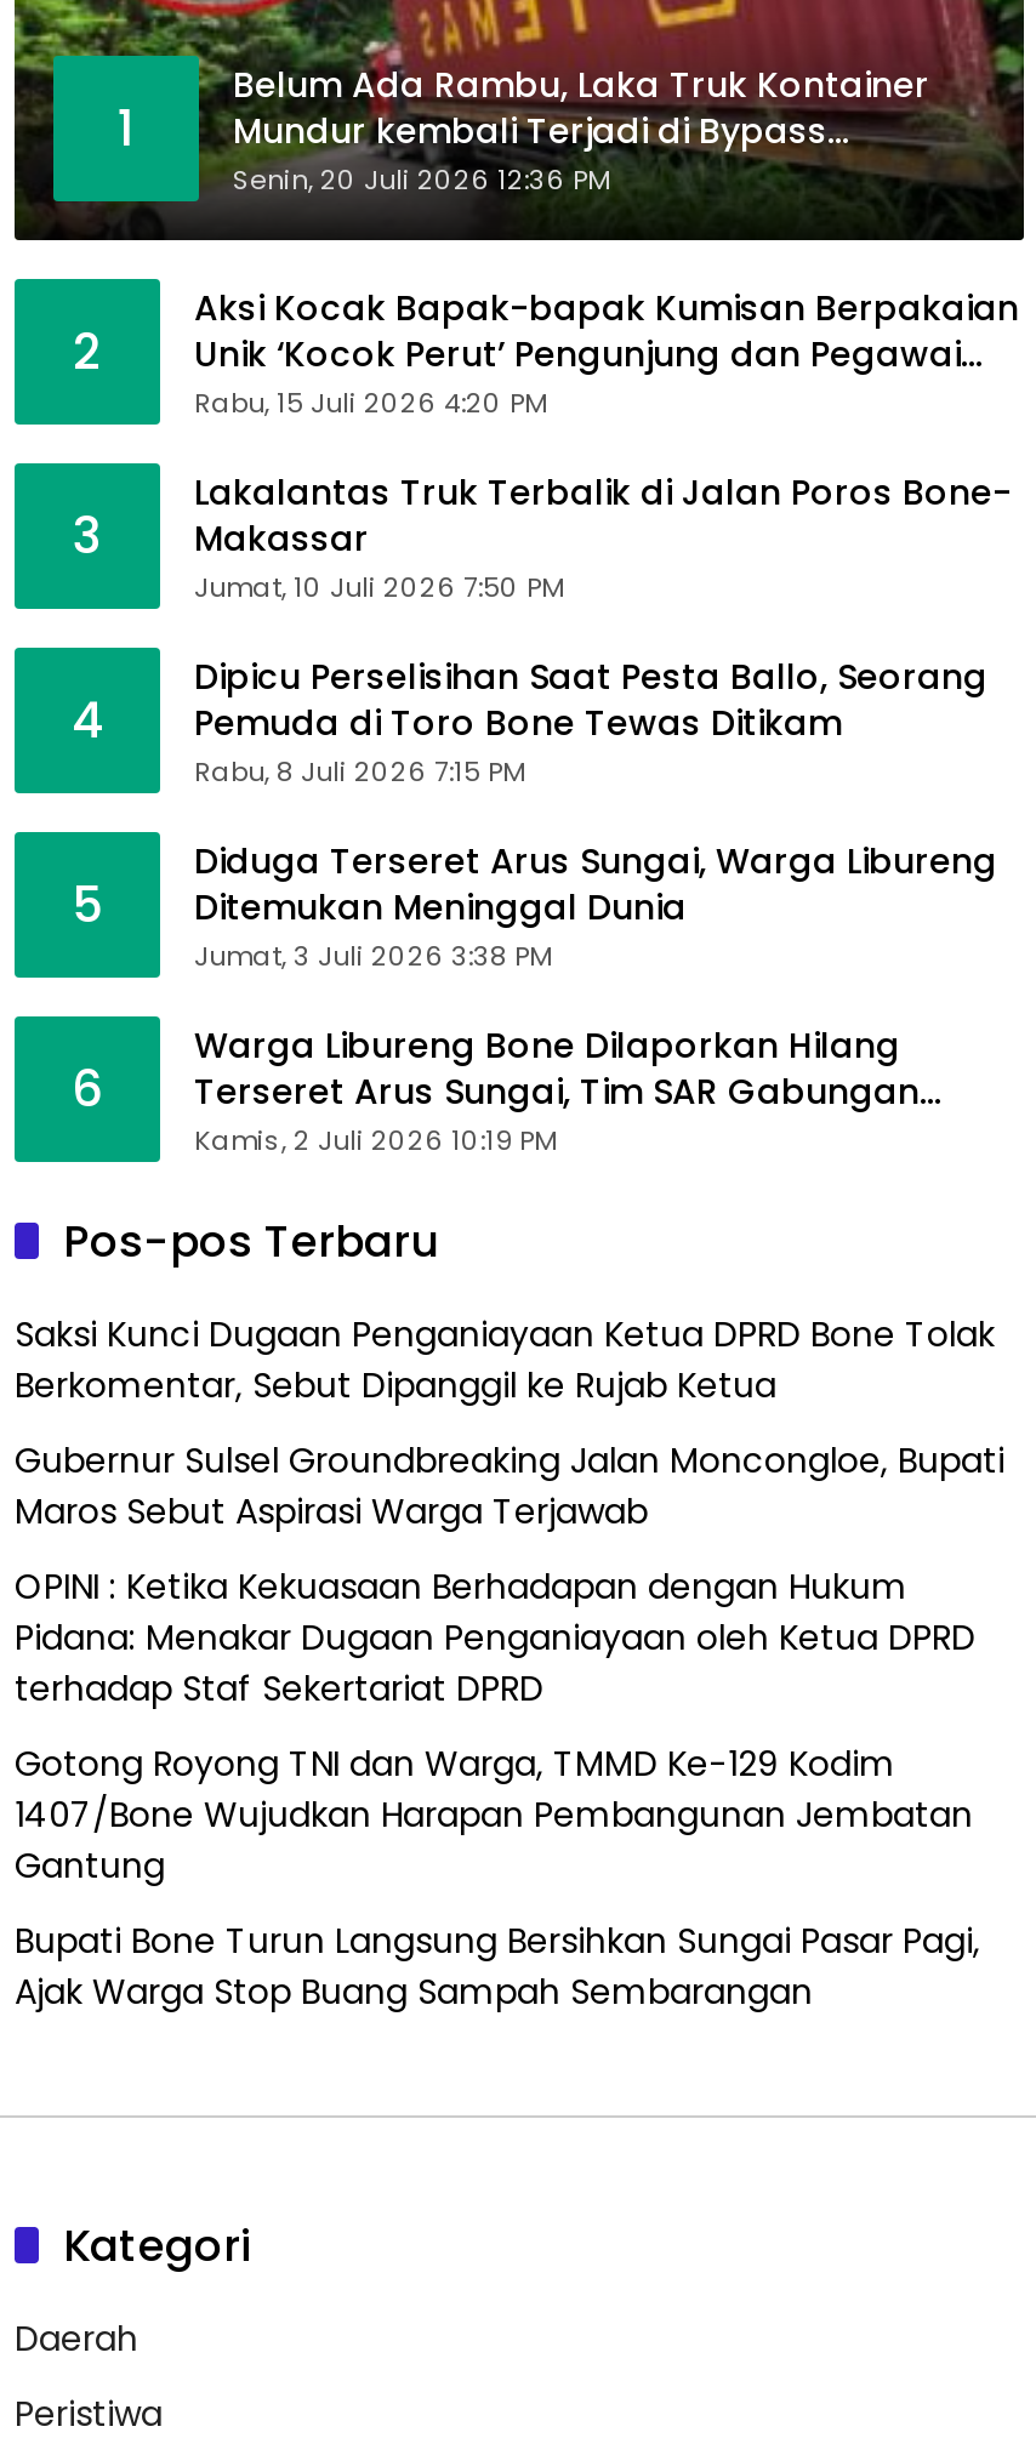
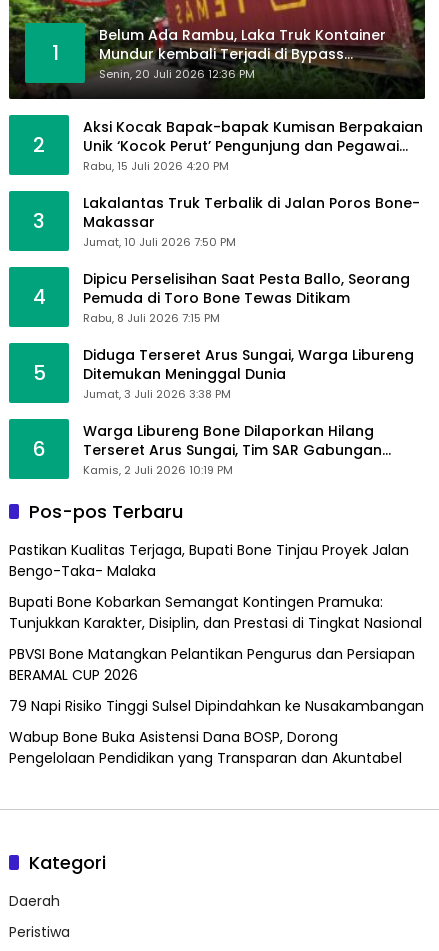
[15,1310,995,1410] Saksi Kunci Dugaan Penganiayaan Ketua DPRD Bone Tolak | Berkomentar, Sebut Dipanggil ke Rujab Ketua -> [9,540,409,581] Pastikan Kualitas Terjaga, Bupati Bone Tinjau Proyek Jalan | Bengo-Taka- Malaka
[15,1437,1004,1536] Gubernur Sulsel Groundbreaking Jalan Moncongloe, Bupati | Maros Sebut Aspirasi Warga Terjawab -> [9,592,422,633] Bupati Bone Kobarkan Semangat Kontingen Pramuka: | Tunjukkan Karakter, Disiplin, dan Prestasi di Tingkat Nasional
[15,1563,975,1713] OPINI : Ketika Kekuasaan Berhadapan dengan Hukum | Pidana: Menakar Dugaan Penganiayaan oleh Ketua DPRD | terhadap Staf Sekertariat DPRD -> [9,644,415,685] PBVSI Bone Matangkan Pelantikan Pengurus dan Persiapan | BERAMAL CUP 2026
[15,1740,973,1890] Gotong Royong TNI dan Warga, TMMD Ke-129 Kodim | 1407/Bone Wujudkan Harapan Pembangunan Jembatan | Gantung -> [9,696,424,716] 79 Napi Risiko Tinggi Sulsel Dipindahkan ke Nusakambangan
[15,1917,980,2016] Bupati Bone Turun Langsung Bersihkan Sungai Pasar Pagi, | Ajak Warga Stop Buang Sampah Sembarangan -> [9,727,402,768] Wabup Bone Buka Asistensi Dana BOSP, Dorong | Pengelolaan Pendidikan yang Transparan dan Akuntabel

